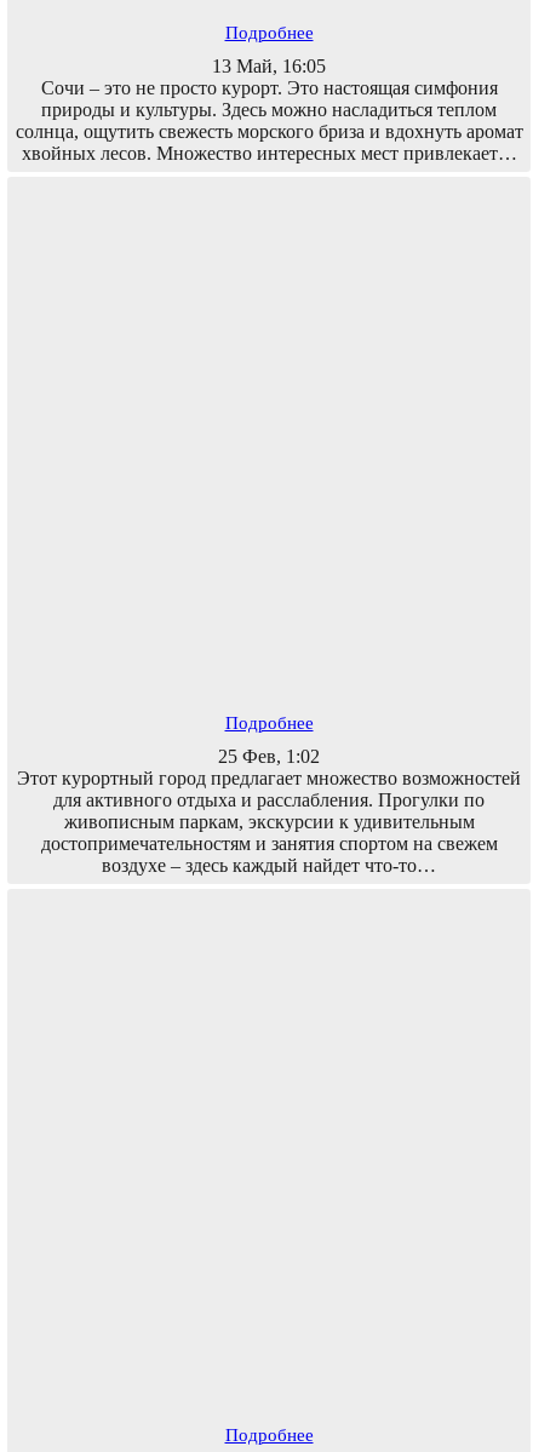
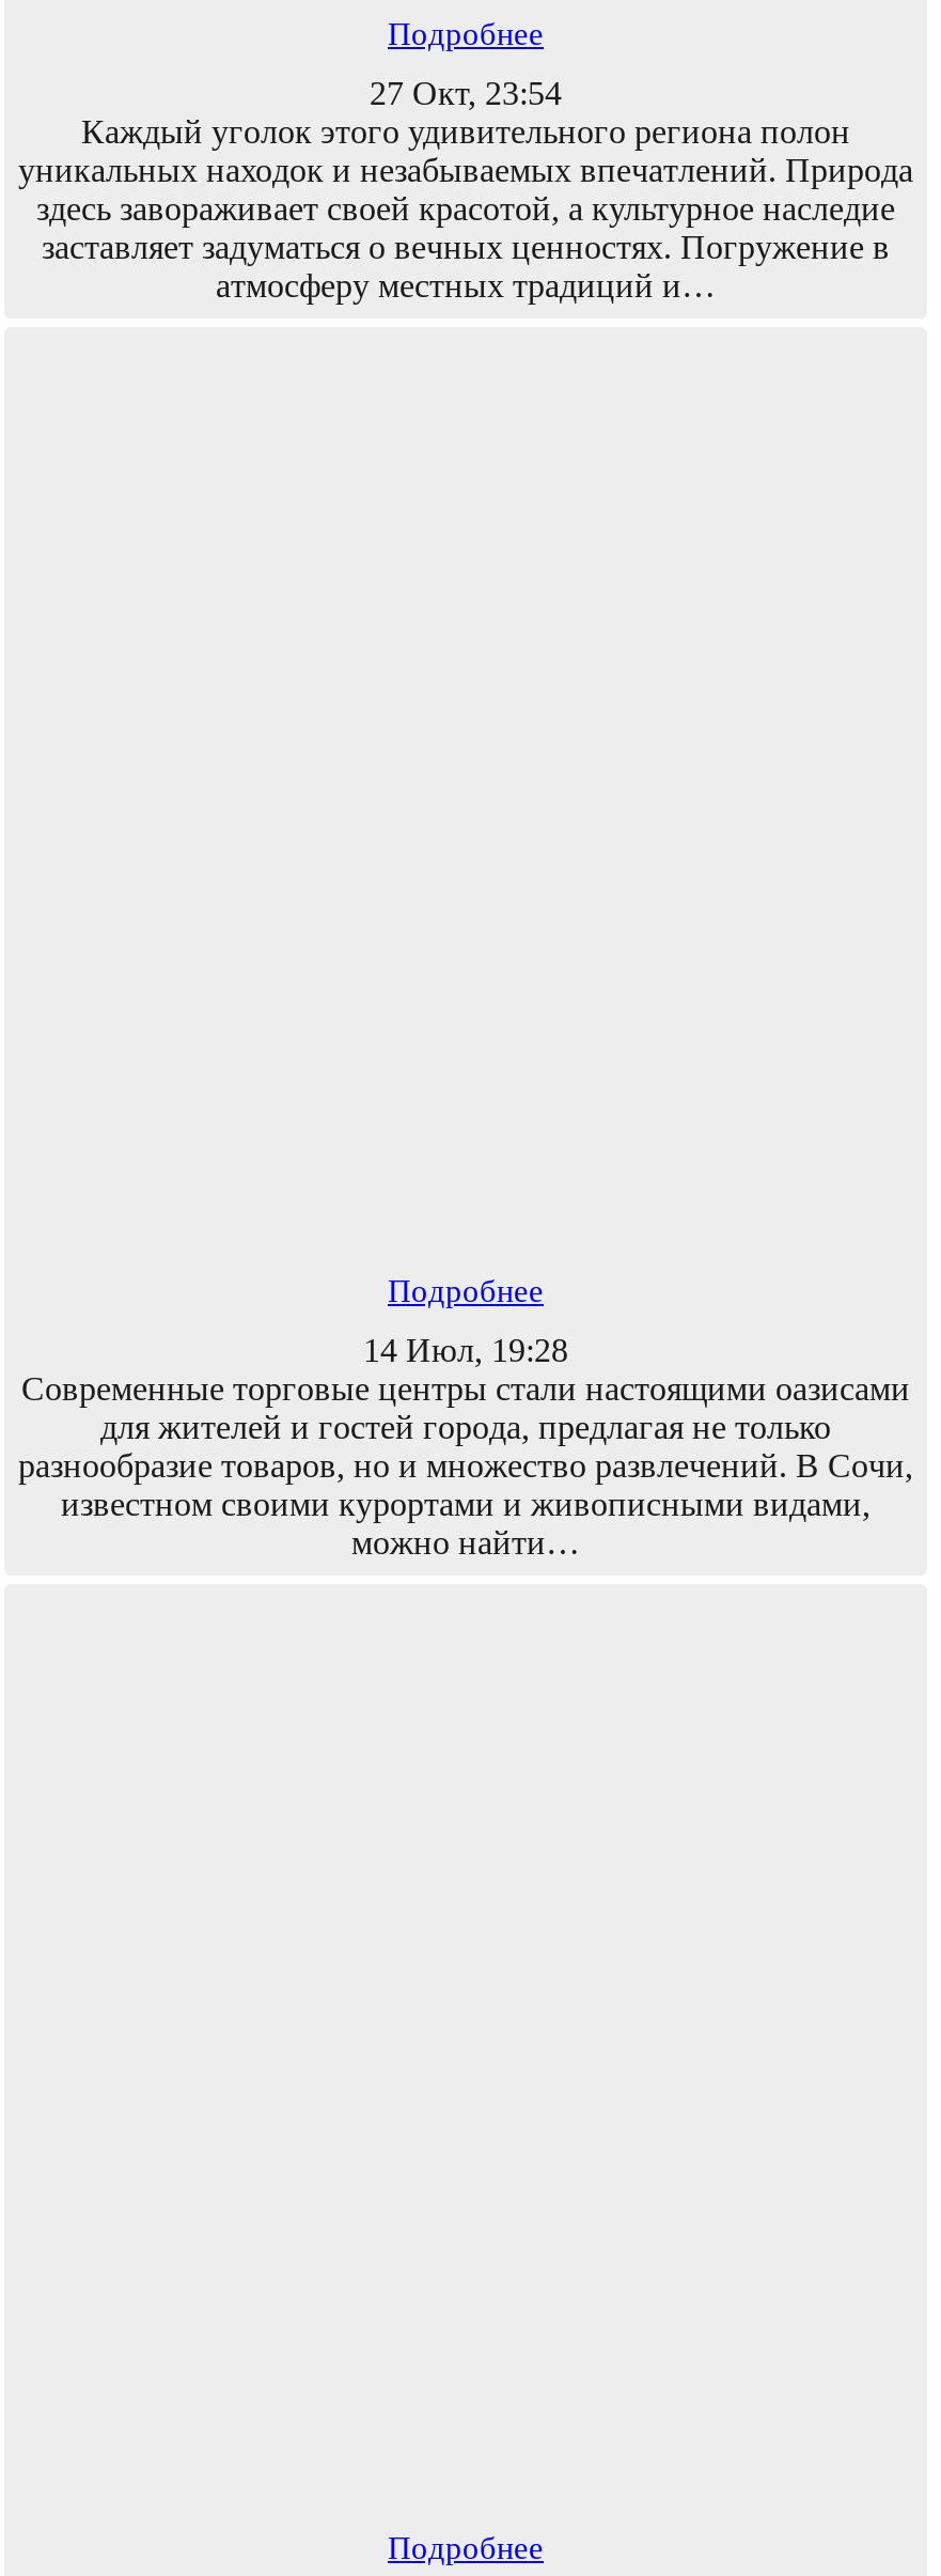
[15,56,523,164] 13 Май, 16:05 | Сочи – это не просто курорт. Это настоящая симфония | природы и культуры. Здесь можно насладиться теплом | солнца, ощутить свежесть морского бриза и вдохнуть аромат | хвойных лесов. Множество интересных мест привлекает… -> [18,76,913,304] 27 Окт, 23:54 | Каждый уголок этого удивительного региона полон | уникальных находок и незабываемых впечатлений. Природа | здесь завораживает своей красотой, а культурное наследие | заставляет задуматься о вечных ценностях. Погружение в | атмосферу местных традиций и…
[17,746,521,876] 25 Фев, 1:02 | Этот курортный город предлагает множество возможностей | для активного отдыха и расслабления. Прогулки по | живописным паркам, экскурсии к удивительным | достопримечательностям и занятия спортом на свежем | воздухе – здесь каждый найдет что-то… -> [18,1333,913,1561] 14 Июл, 19:28 | Современные торговые центры стали настоящими оазисами | для жителей и гостей города, предлагая не только | разнообразие товаров, но и множество развлечений. В Сочи, | известном своими курортами и живописными видами, | можно найти…

